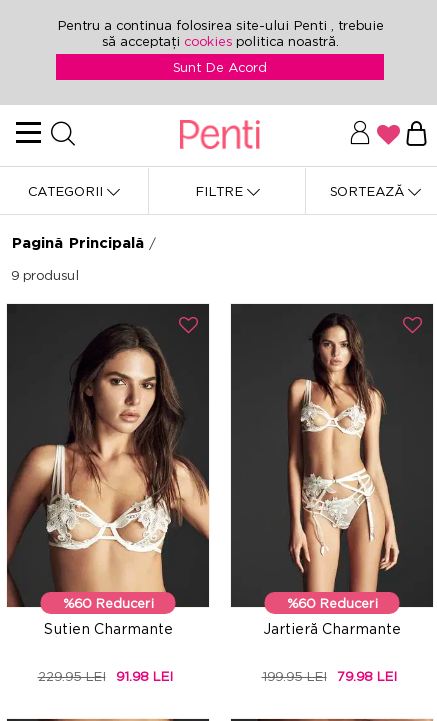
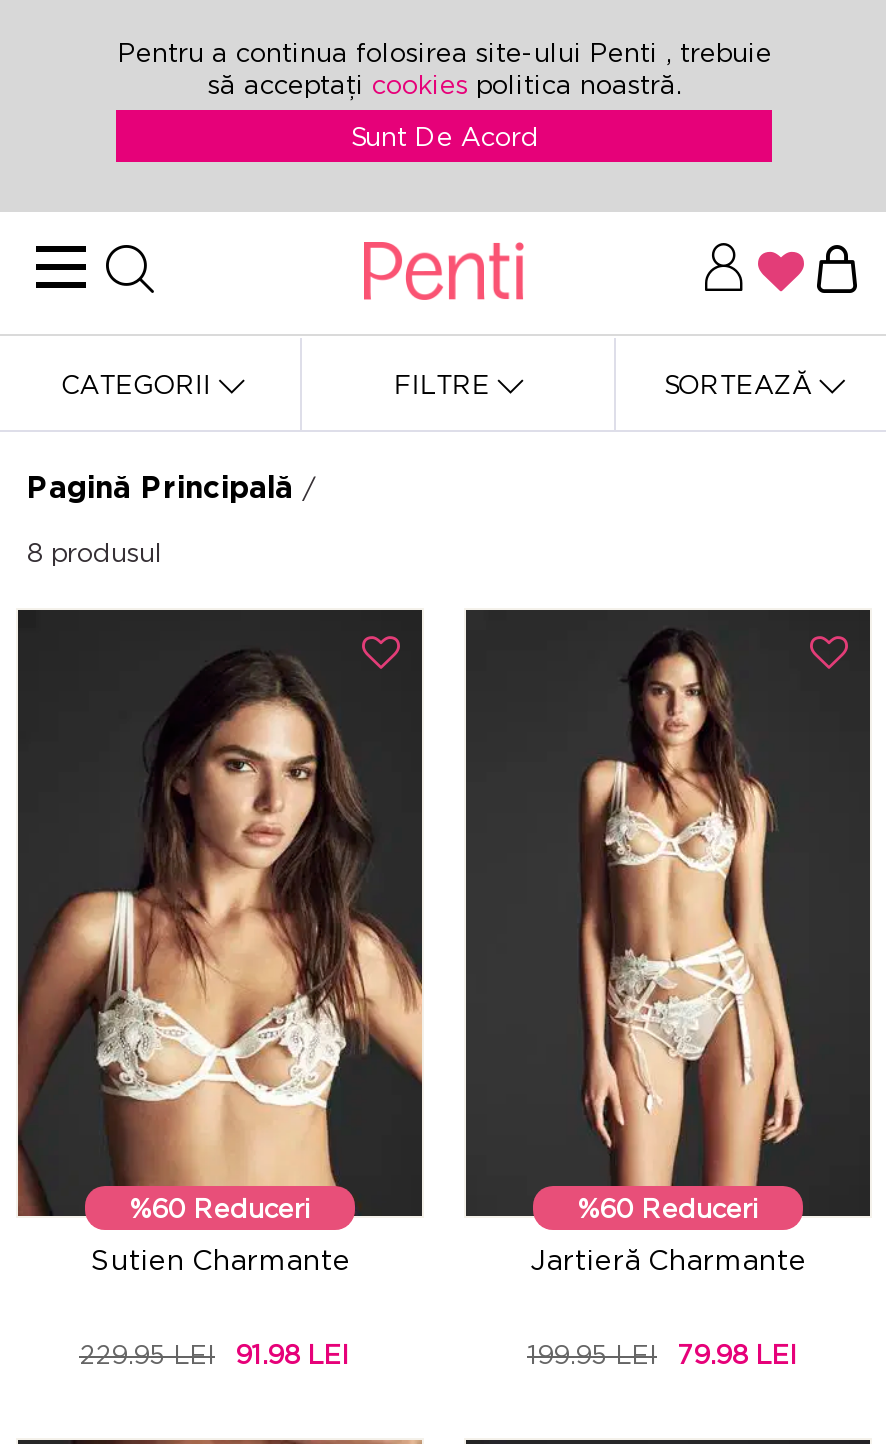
[11,267,79,283] 9 produsul -> [26,536,162,568] 8 produsul

